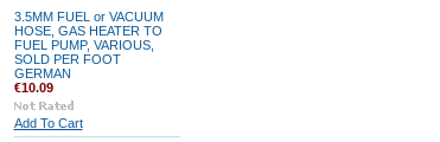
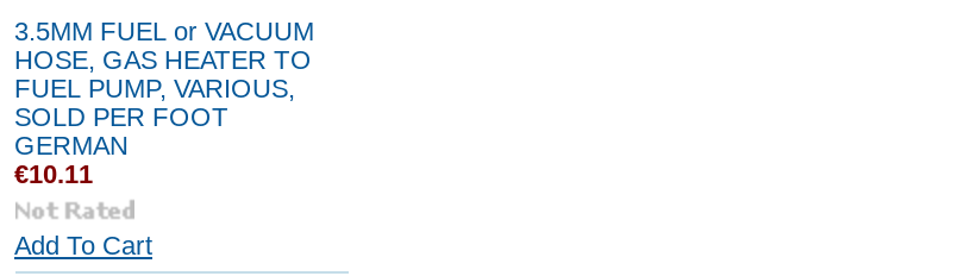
[14,80,53,95] €10.09 -> [14,159,93,188] €10.11

